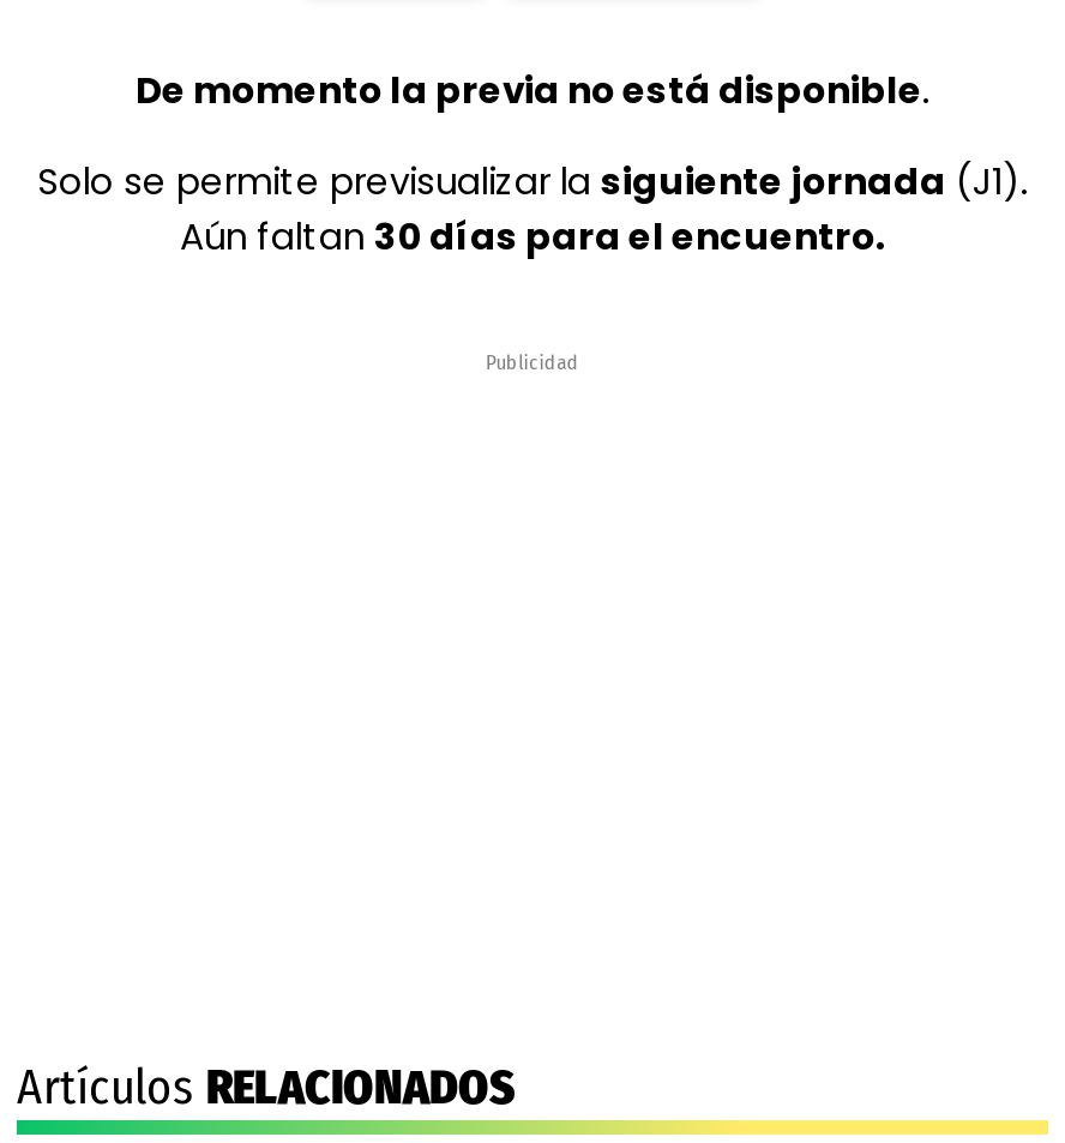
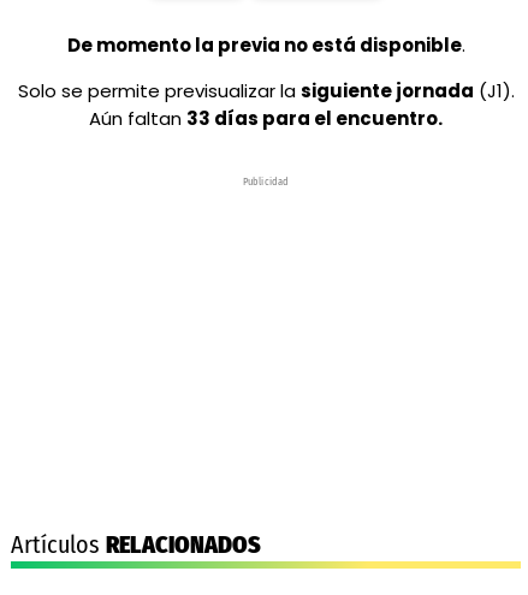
[180,210,885,261] Aún faltan 30 días para el encuentro. -> [89,105,443,131] Aún faltan 33 días para el encuentro.

